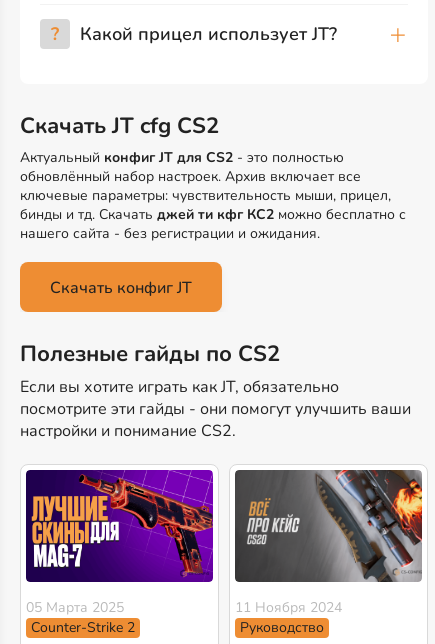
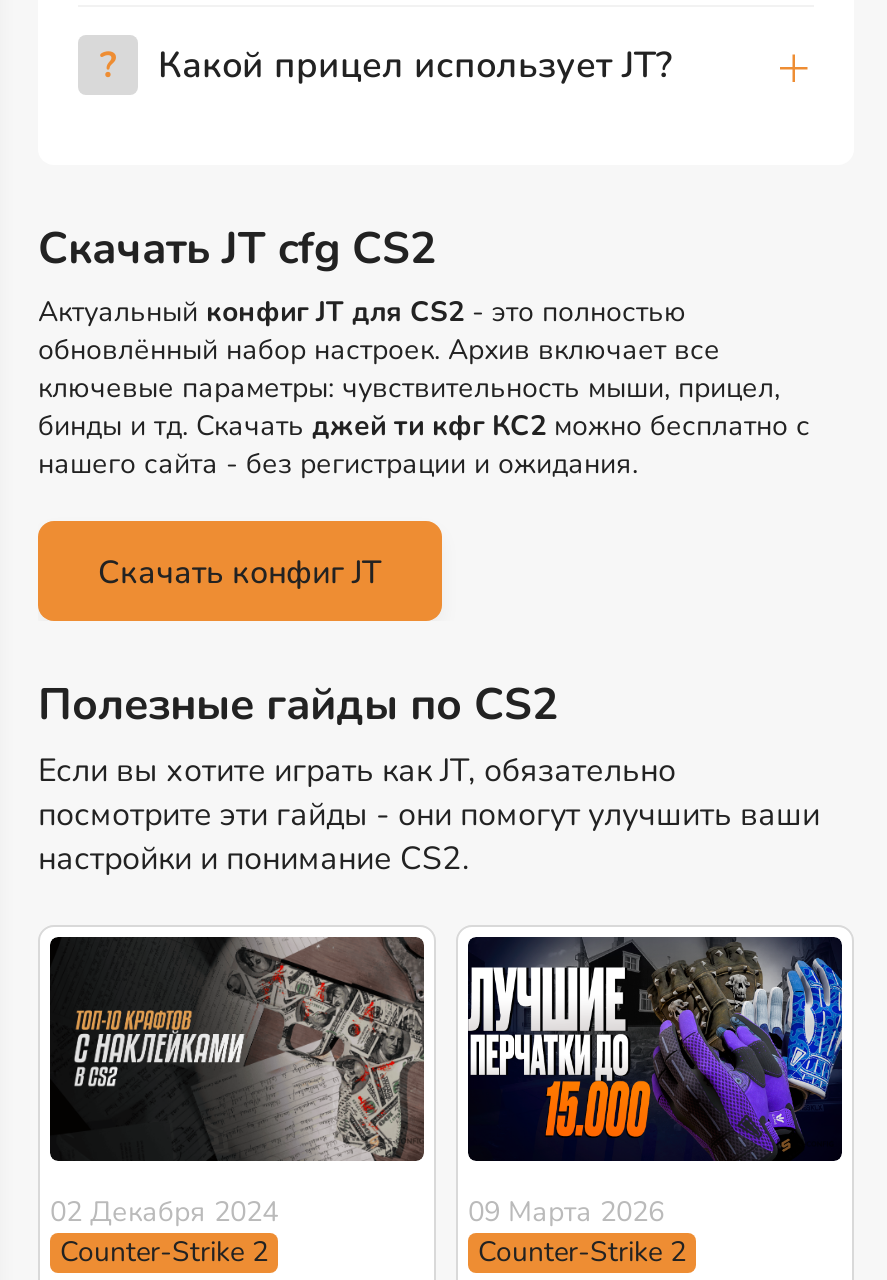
[26,469,214,617] [image] | 05 Марта 2025 -> [50,934,426,1230] [image] | 02 Декабря 2024
[235,469,423,637] [image] | 11 Ноября 2024 | Руководство -> [468,936,844,1270] [image] | 09 Марта 2026 | Counter-Strike 2

